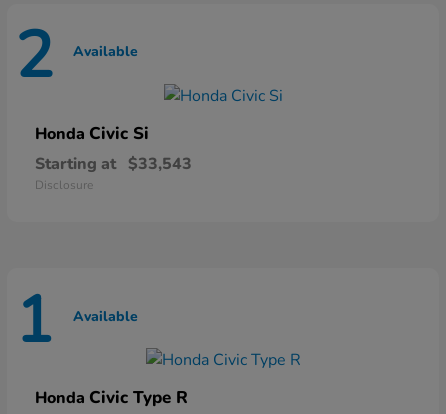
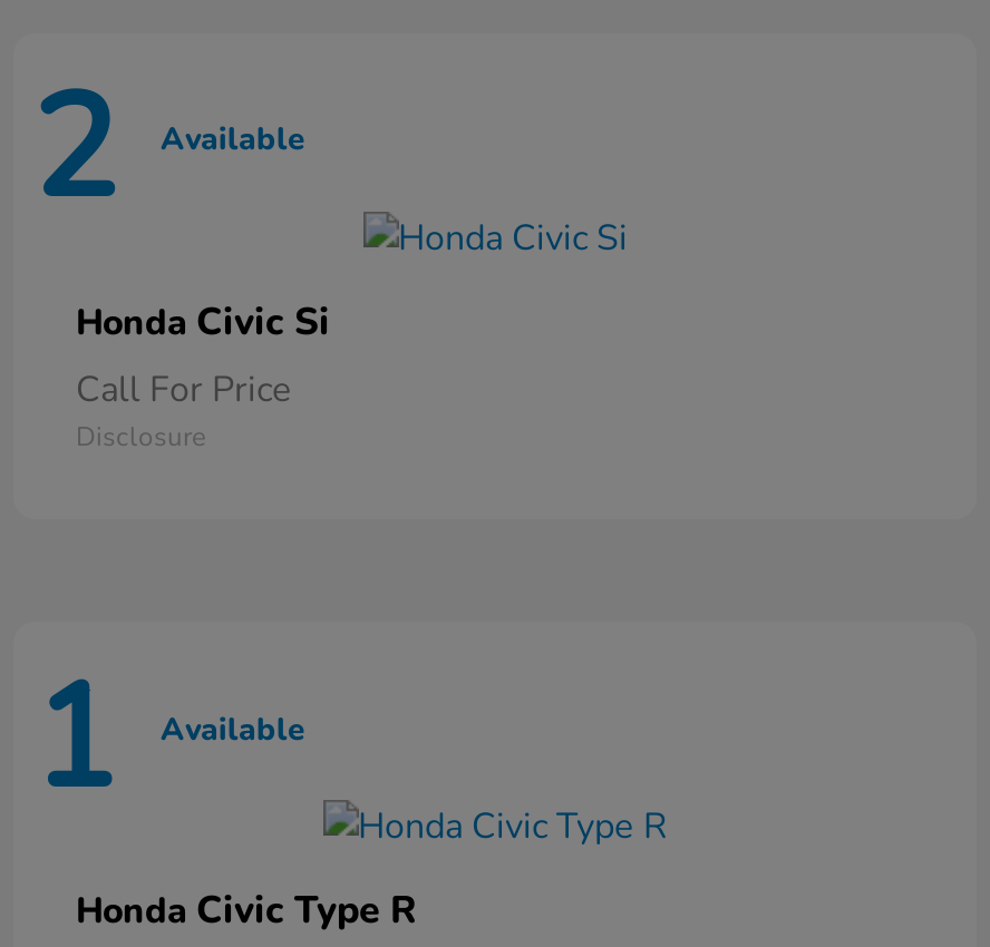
[35,153,192,175] Starting at $33,543 -> [76,366,292,415] Call For Price

